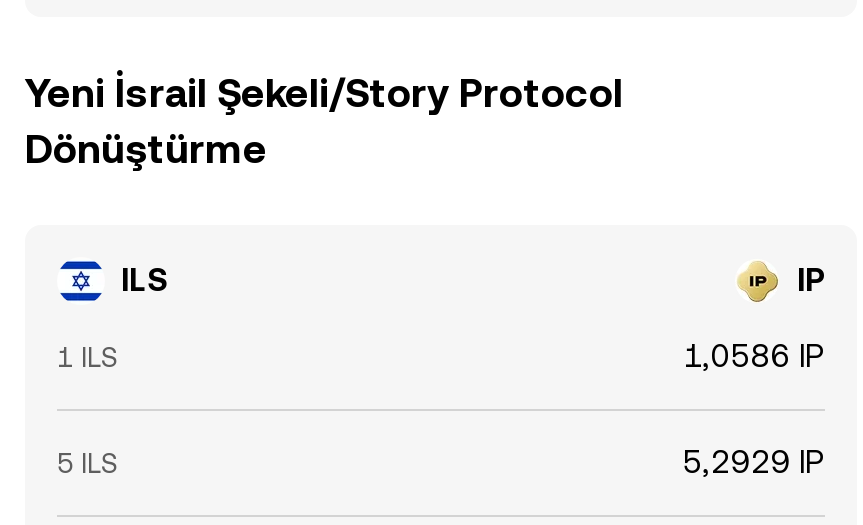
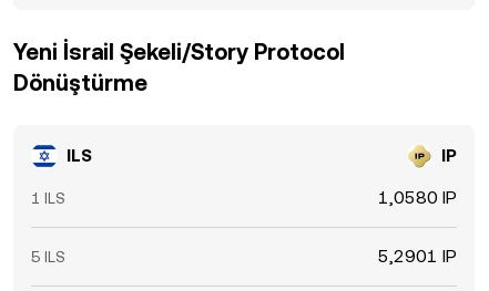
[683,337,825,375] 1,0586 IP -> [378,187,457,208] 1,0580 IP
[683,443,825,481] 5,2929 IP -> [378,246,457,267] 5,2901 IP

